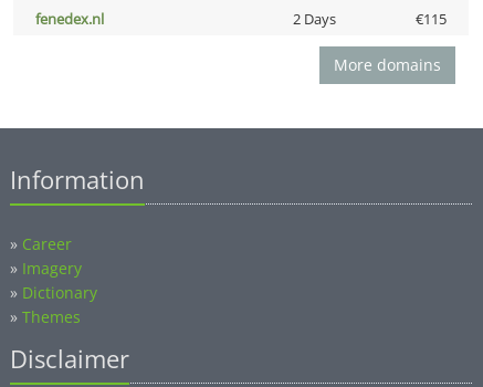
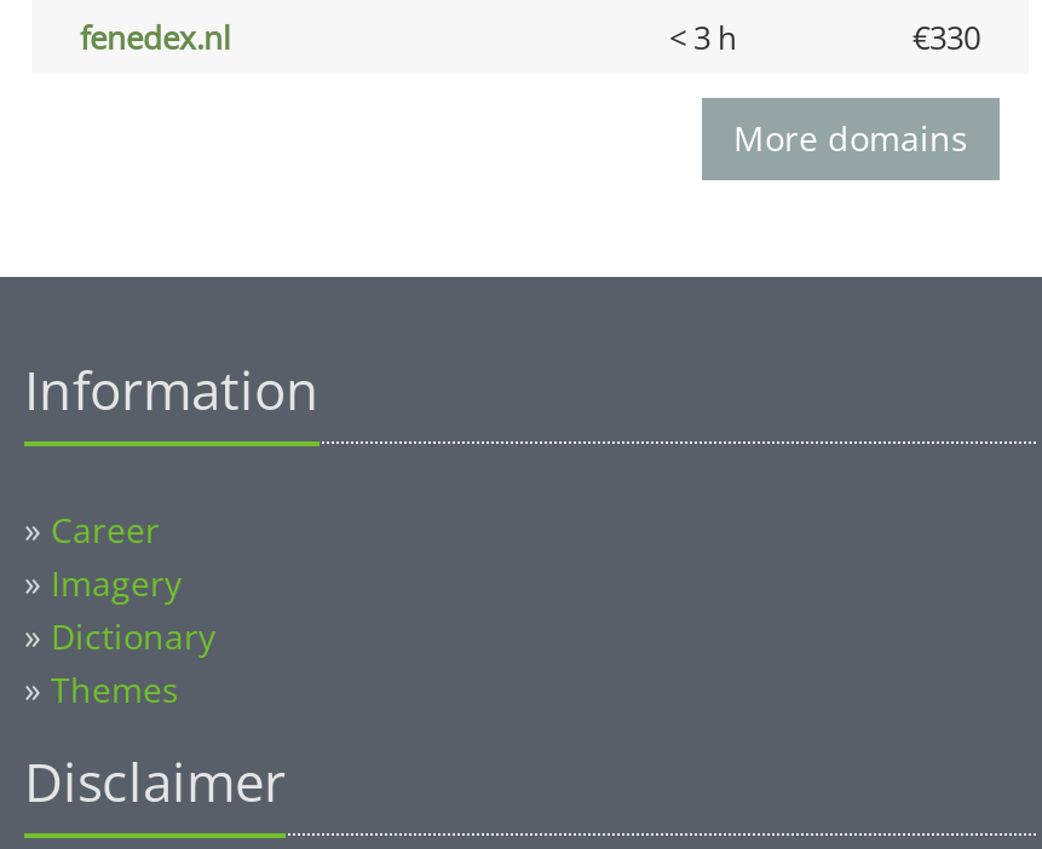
[292,9,447,29] 2 Days | €115 -> [669,16,980,59] < 3 h | €330

